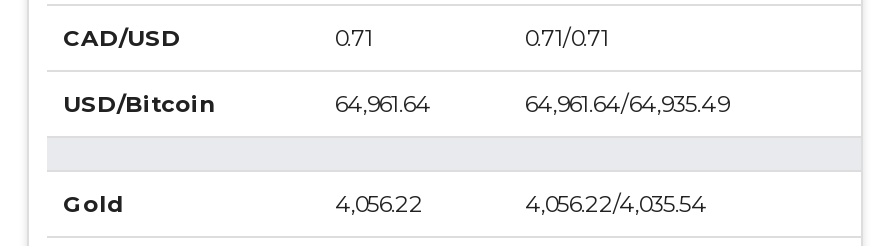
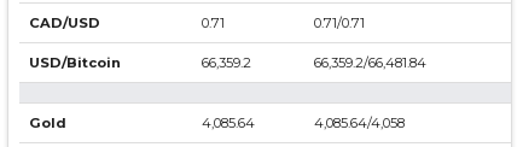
[335,90,431,118] 64,961.64 -> [202,54,251,71] 66,359.2
[525,90,729,118] 64,961.64/64,935.49 -> [314,54,426,71] 66,359.2/66,481.84
[335,190,423,218] 4,056.22 -> [202,114,255,131] 4,085.64
[525,190,707,218] 4,056.22/4,035.54 -> [314,114,405,131] 4,085.64/4,058

